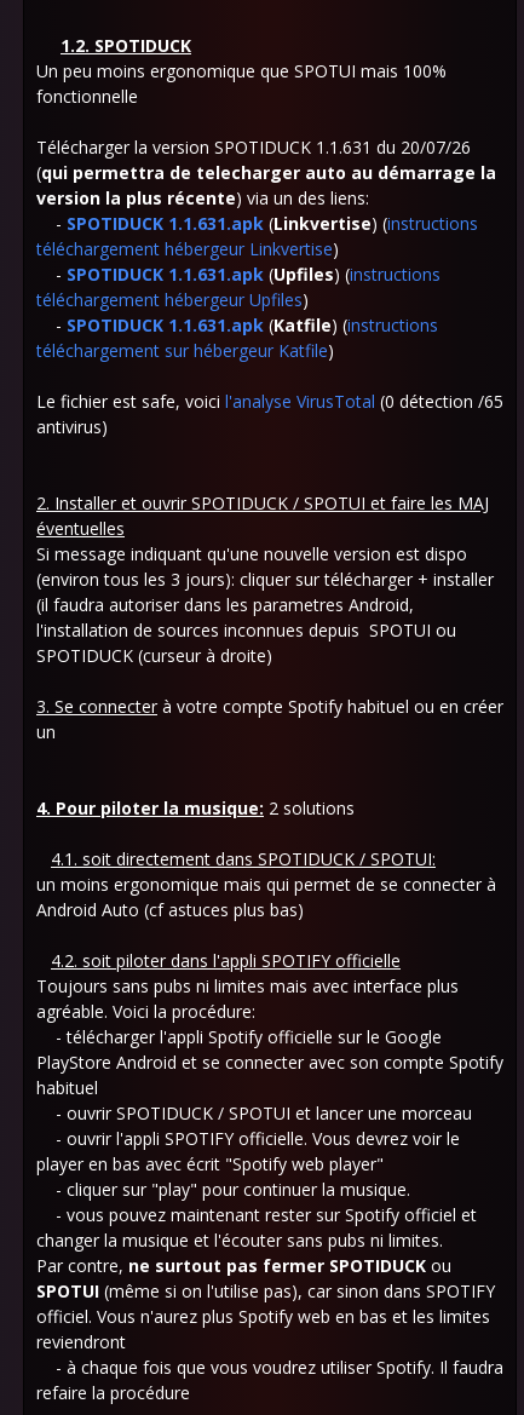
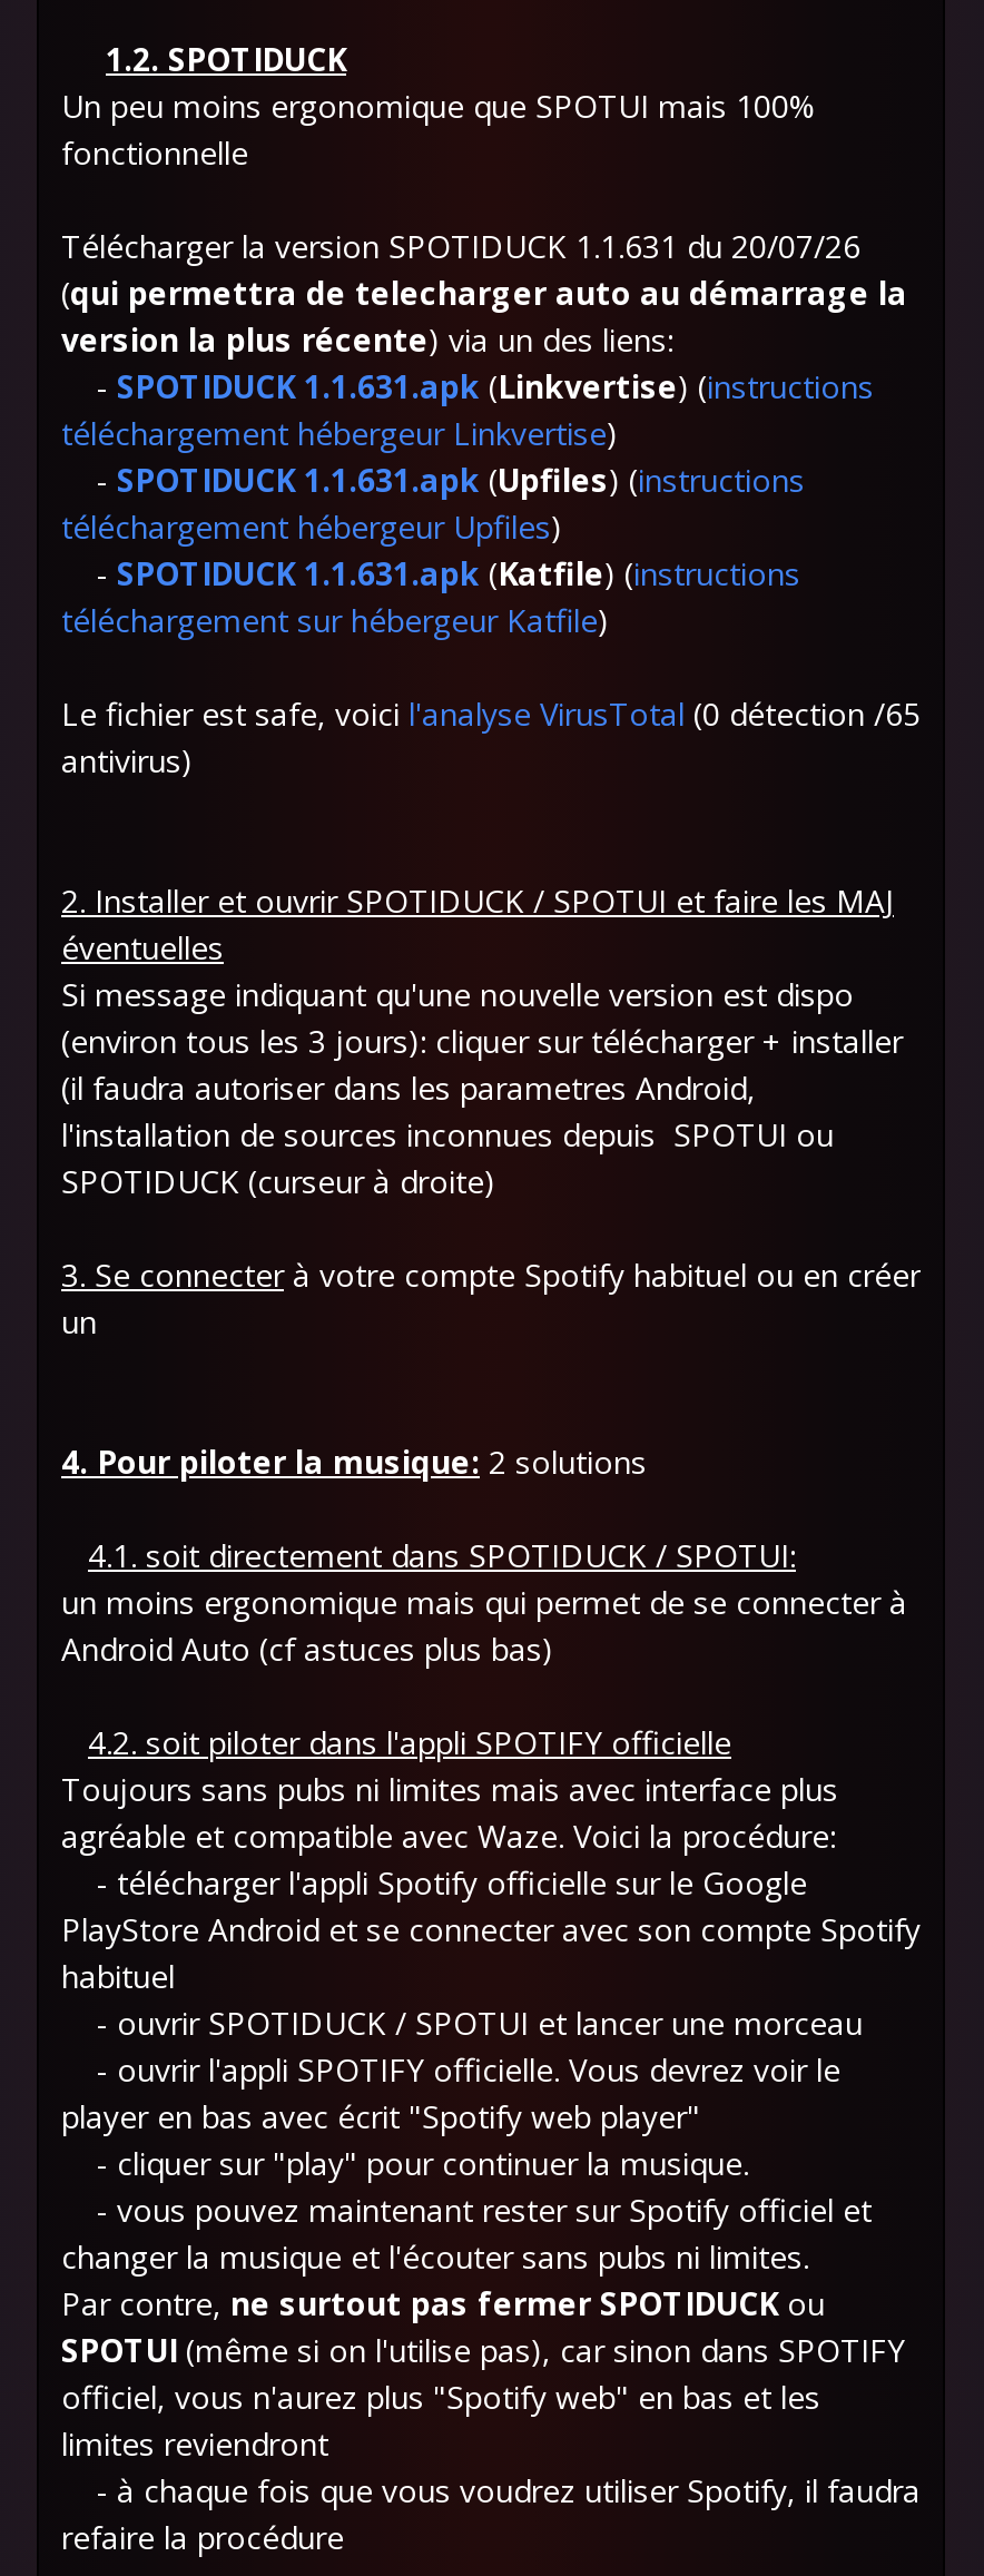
[36,1000,255,1023] agréable. Voici la procédure: -> [61,1815,836,1857] agréable et compatible avec Waze. Voici la procédure:
[36,1305,503,1379] officiel. Vous n'aurez plus Spotify web en bas et les limites | reviendront | - à chaque fois que vous voudrez utiliser Spotify. Il faudra -> [61,2376,921,2511] officiel, vous n'aurez plus "Spotify web" en bas et les | limites reviendront | - à chaque fois que vous voudrez utiliser Spotify, il faudra

